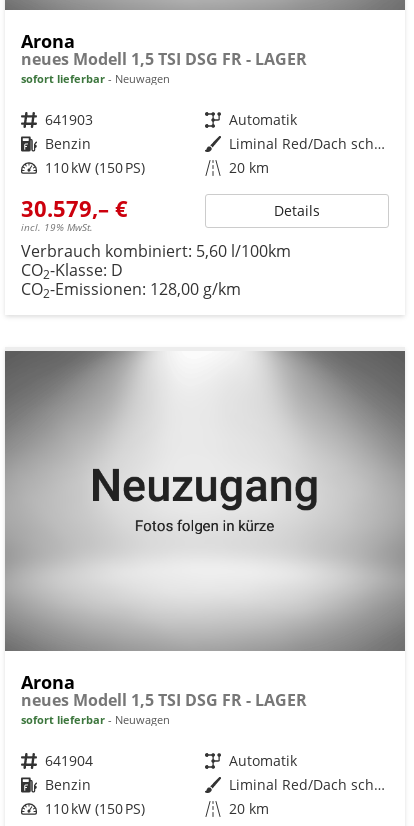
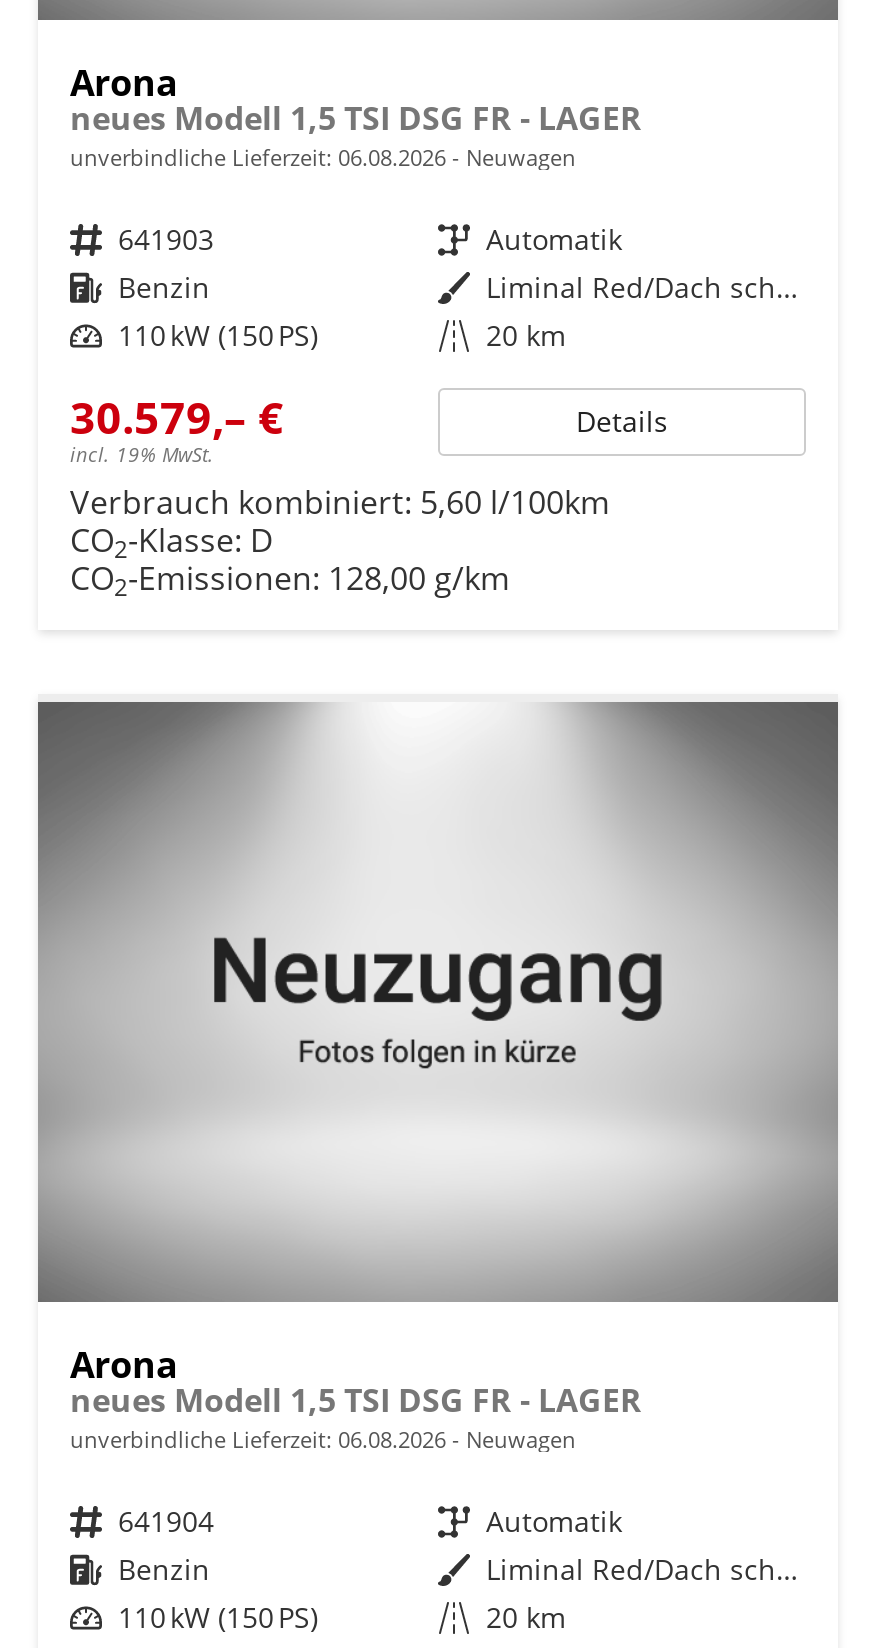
[21,70,170,85] sofort lieferbar Neuwagen -> [70,141,576,171] unverbindliche Lieferzeit: 06.08.2026 Neuwagen
[21,711,170,726] sofort lieferbar Neuwagen -> [70,1423,576,1453] unverbindliche Lieferzeit: 06.08.2026 Neuwagen

